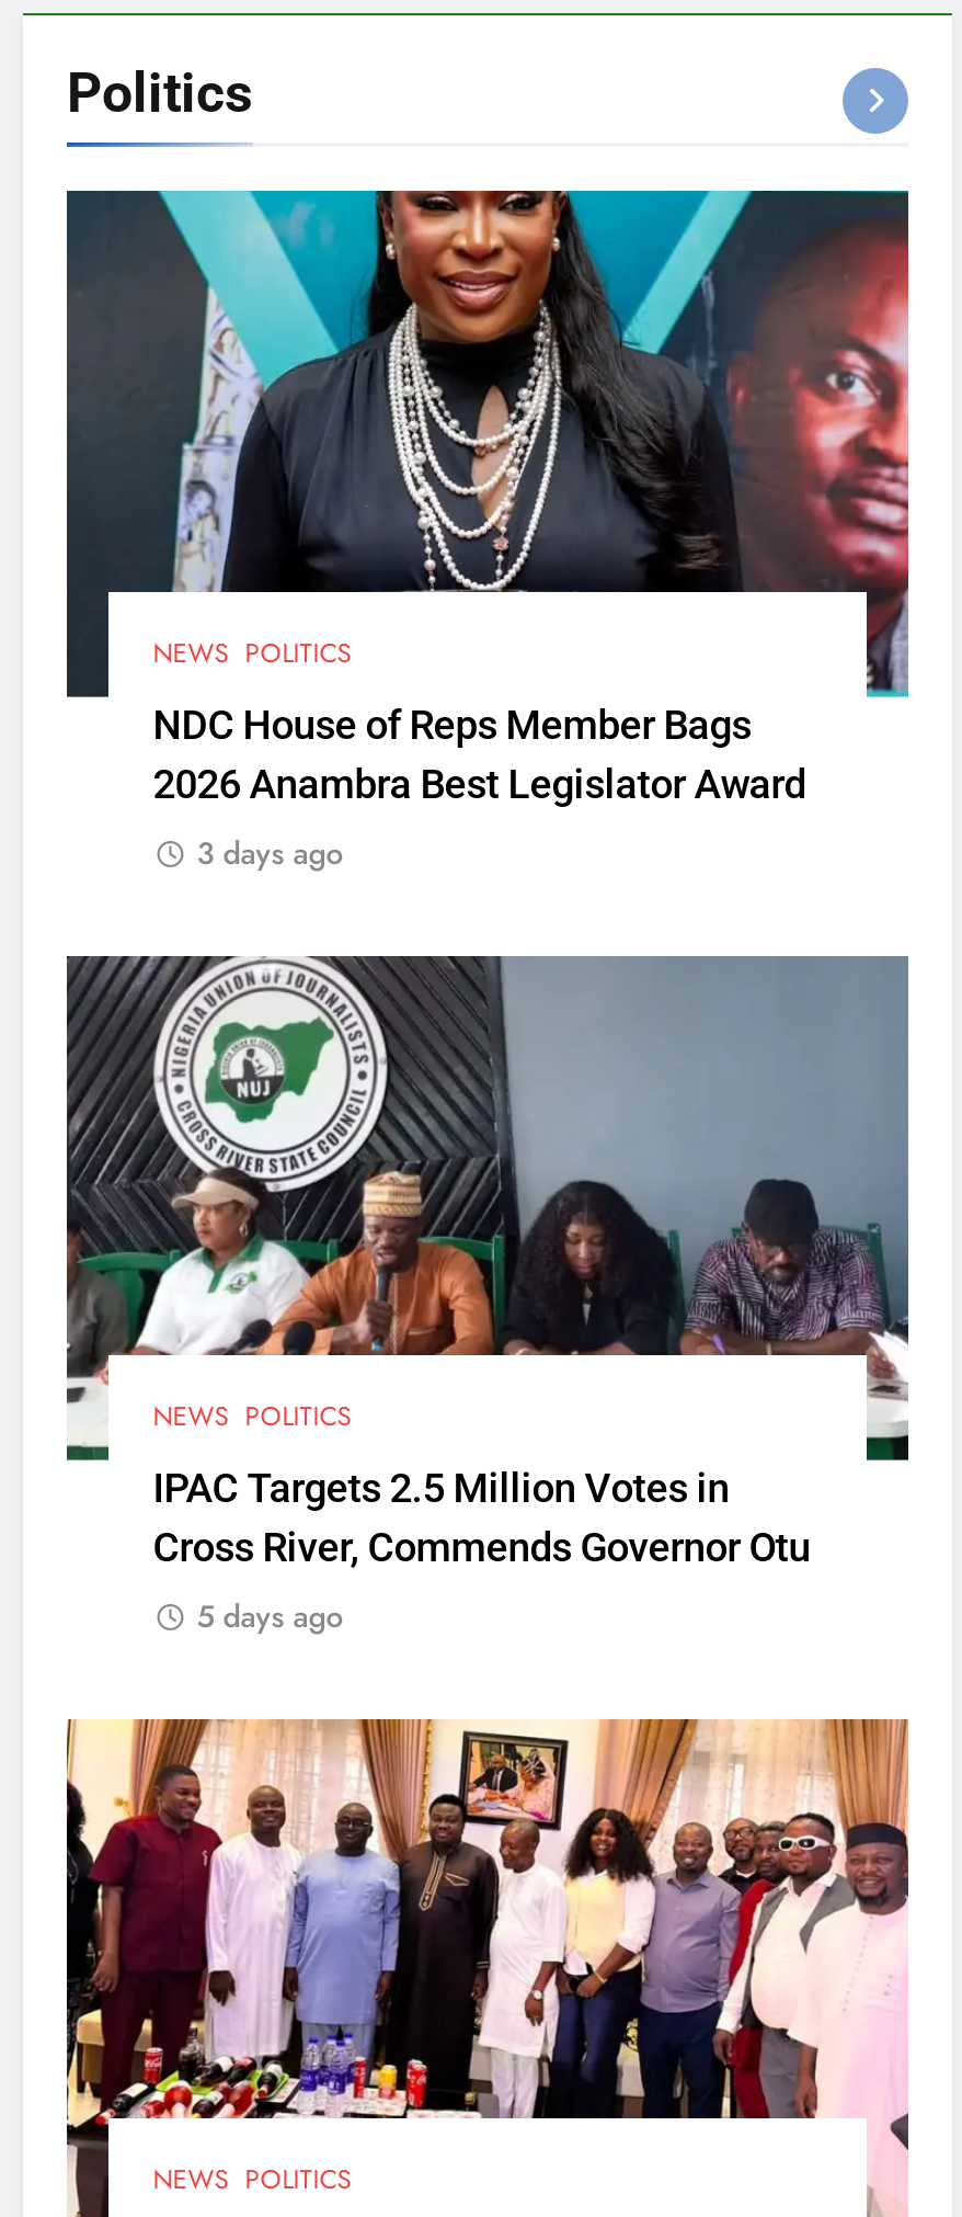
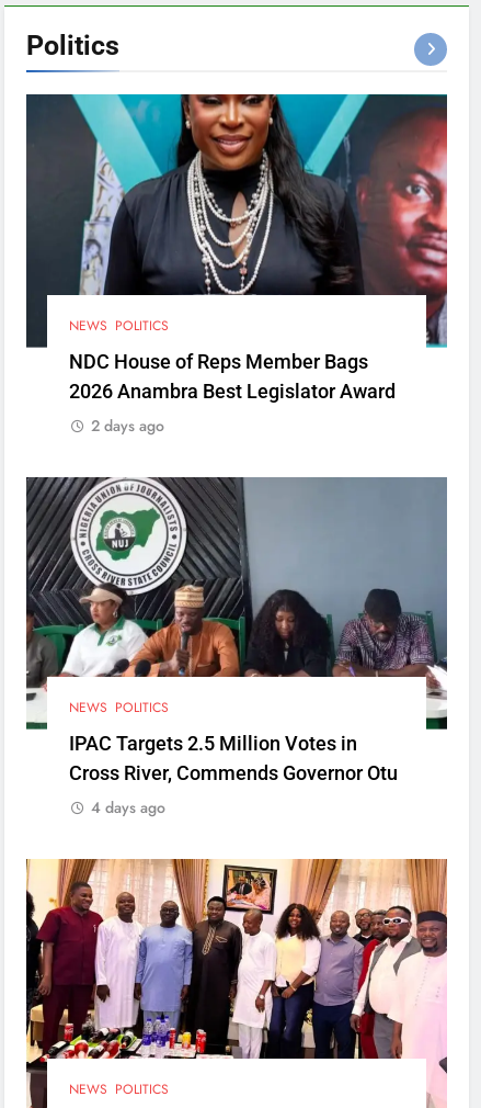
[197,830,343,874] 3 days ago -> [91,414,165,436] 2 days ago
[197,1594,343,1638] 5 days ago -> [91,796,166,818] 4 days ago

